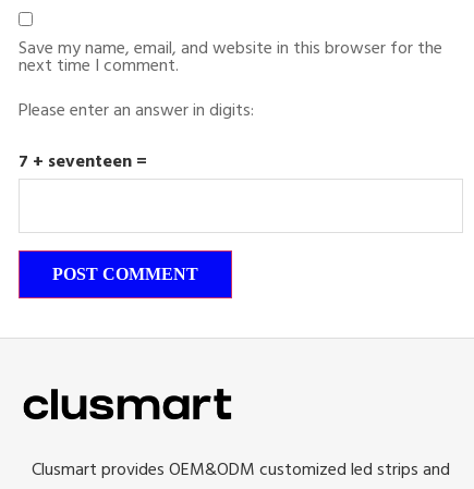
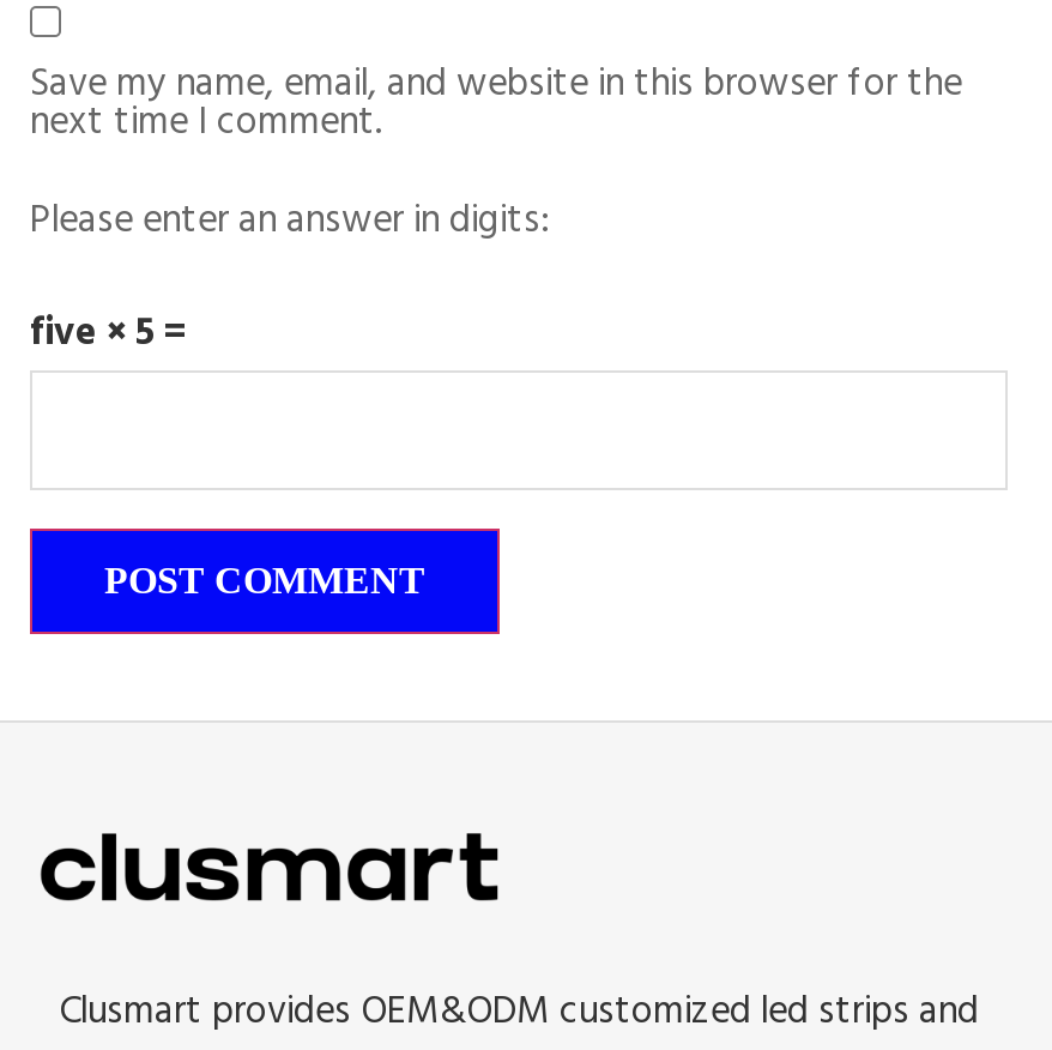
[19,150,147,173] 7 + seventeen = -> [30,306,188,359] five × 5 =

